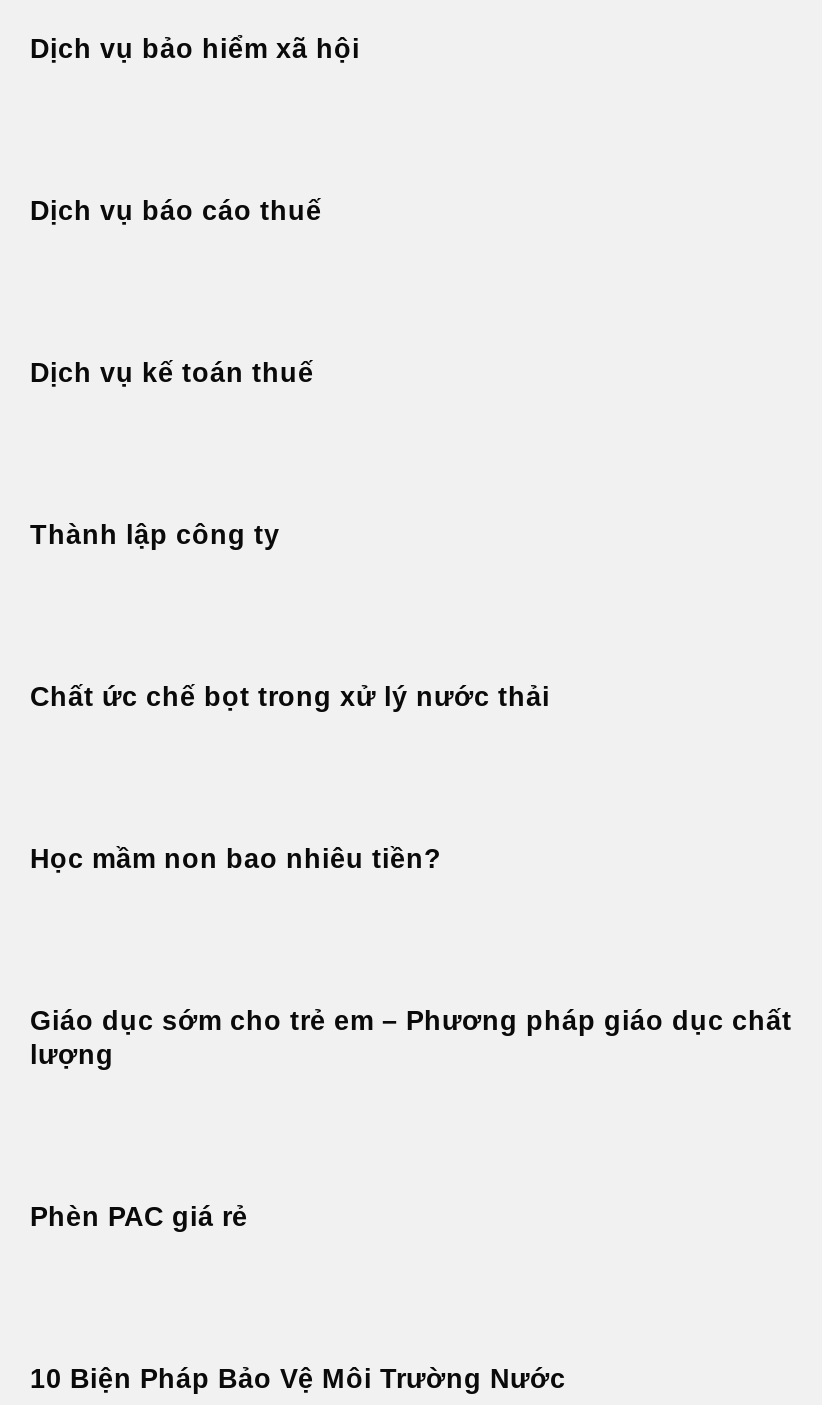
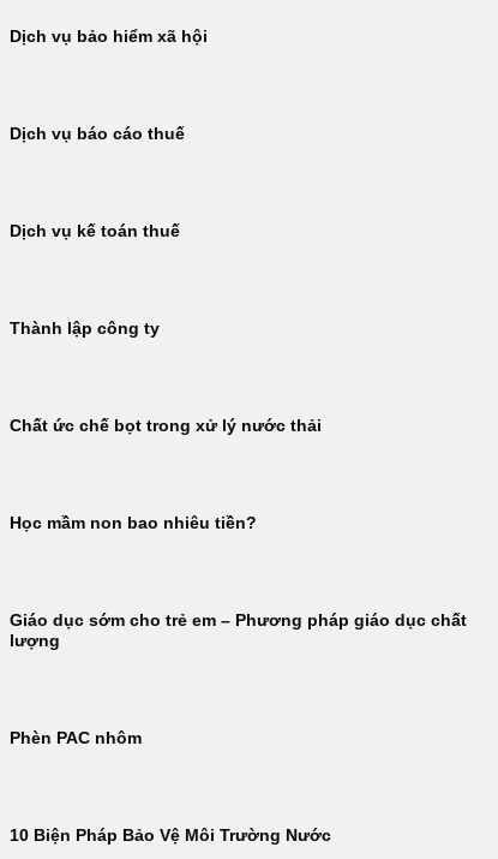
[30,1202,248,1232] Phèn PAC giá rẻ -> [10,729,142,748] Phèn PAC nhôm

